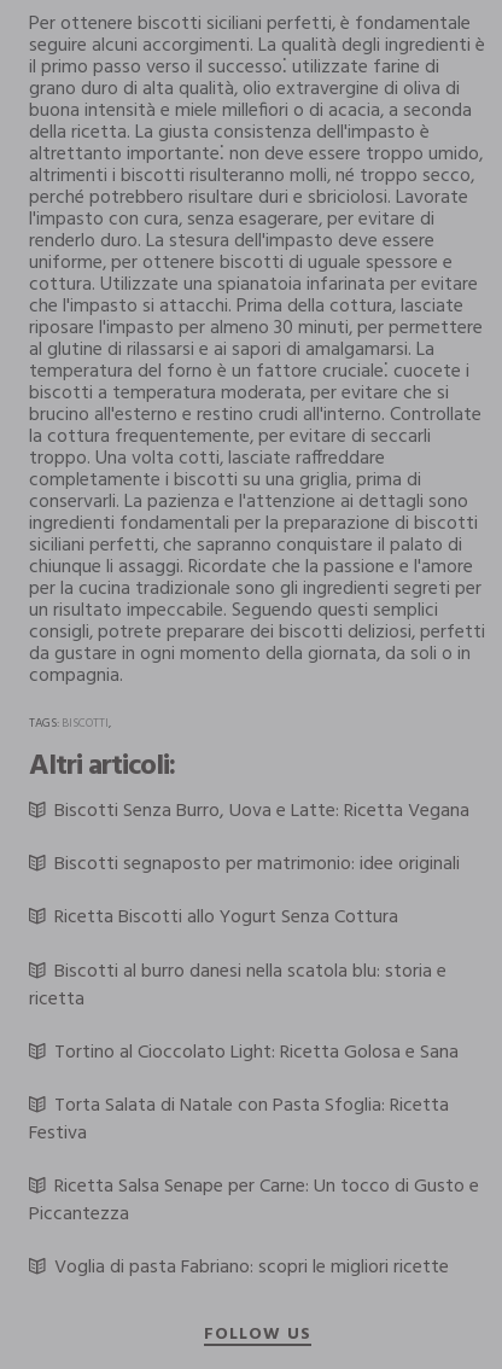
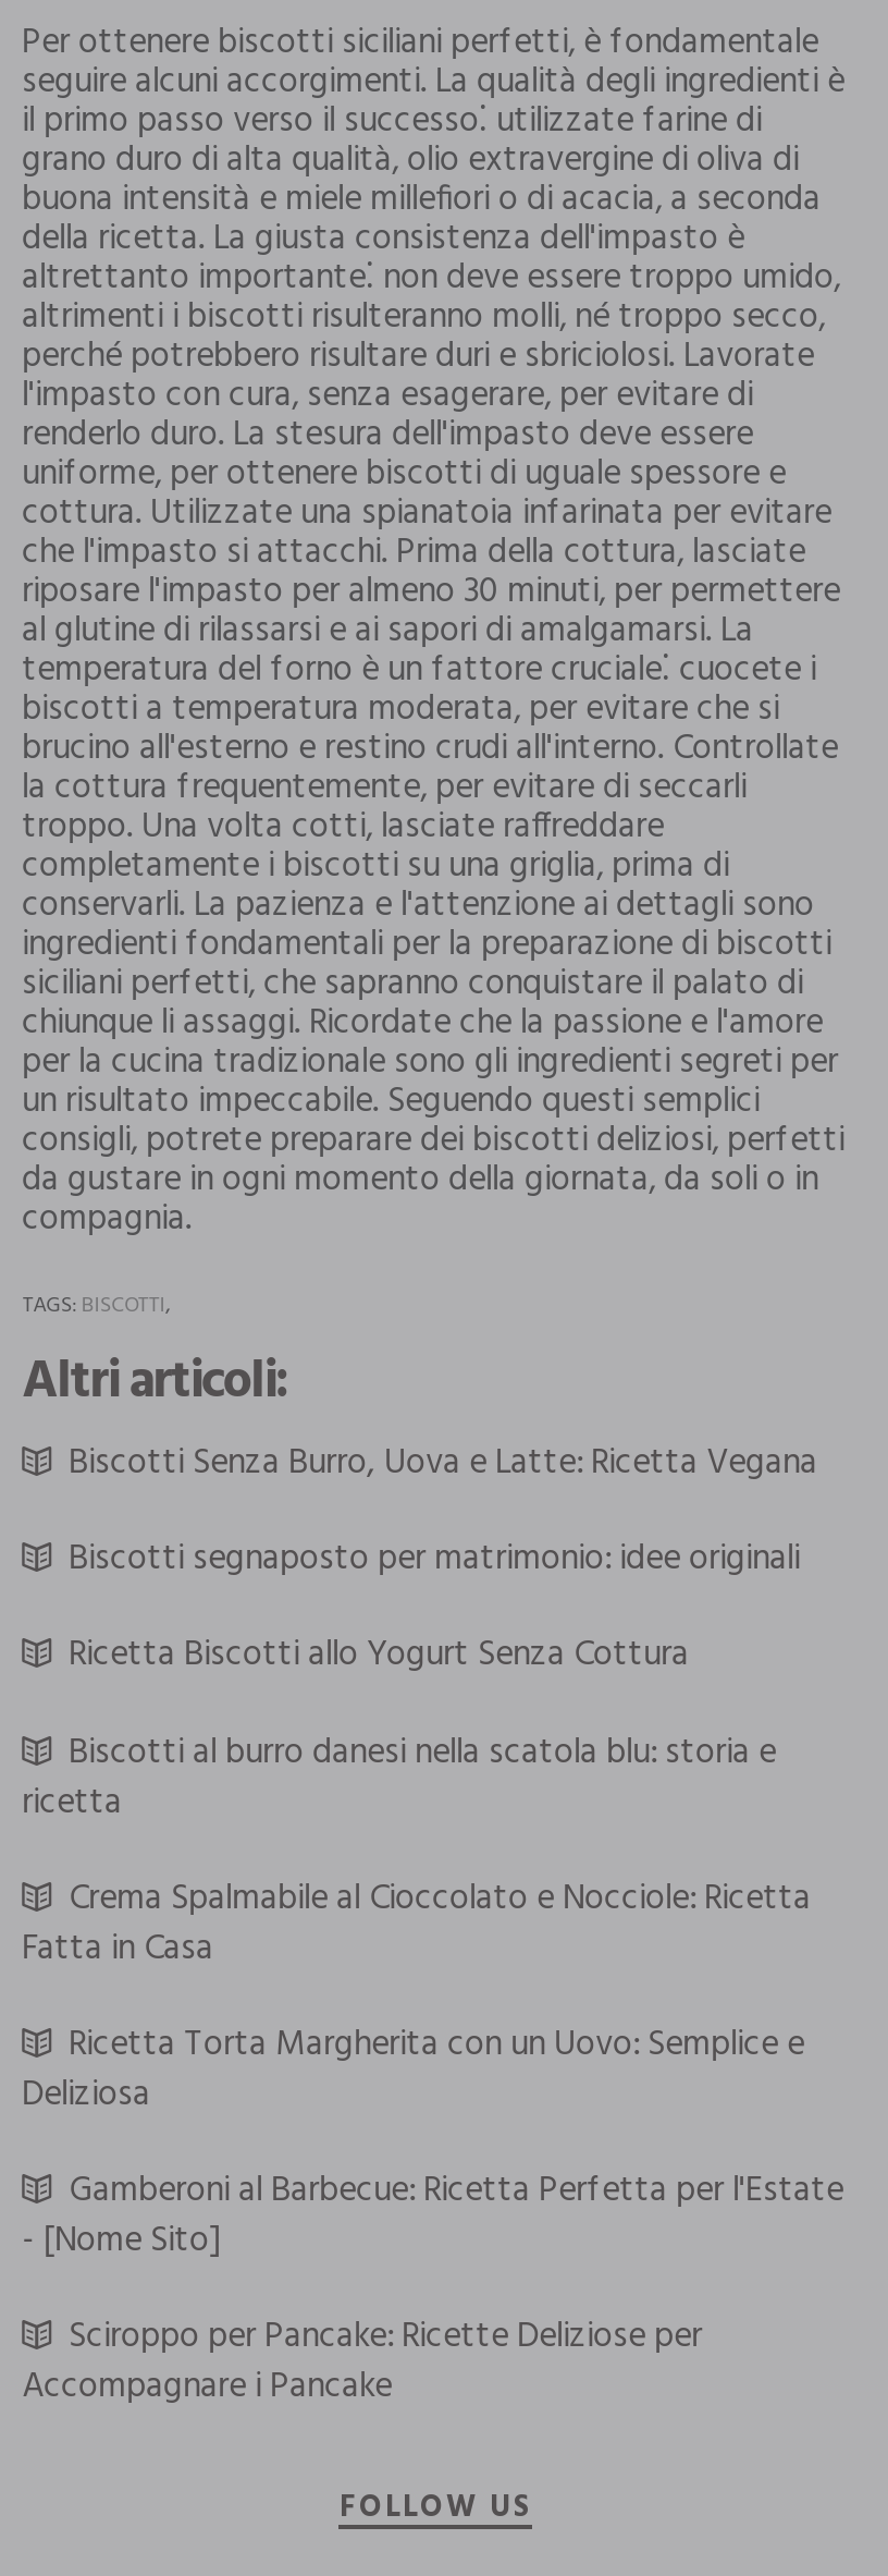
[54,1037,459,1068] Tortino al Cioccolato Light: Ricetta Golosa e Sana -> [22,1871,811,1977] Crema Spalmabile al Cioccolato e Nocciole: Ricetta | Fatta in Casa
[28,1090,449,1149] Torta Salata di Natale con Pasta Sfoglia: Ricetta | Festiva -> [22,2017,804,2124] Ricetta Torta Margherita con un Uovo: Semplice e | Deliziosa
[28,1171,479,1230] Ricetta Salsa Senape per Carne: Un tocco di Gusto e | Piccantezza -> [22,2163,844,2270] Gamberoni al Barbecue: Ricetta Perfetta per l'Estate | - [Nome Sito]
[54,1252,449,1284] Voglia di pasta Fabriano: scopri le migliori ricette -> [22,2310,702,2417] Sciroppo per Pancake: Ricette Deliziose per | Accompagnare i Pancake

